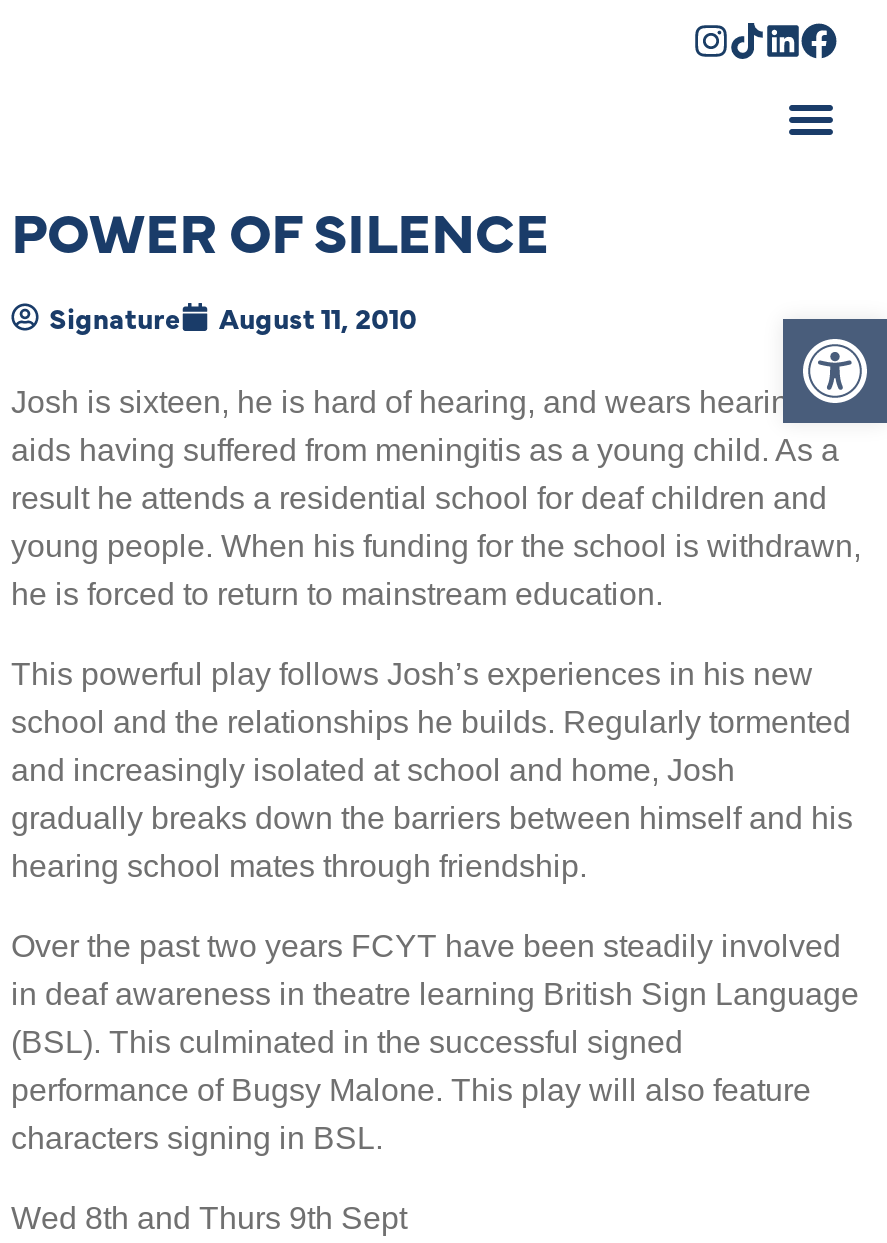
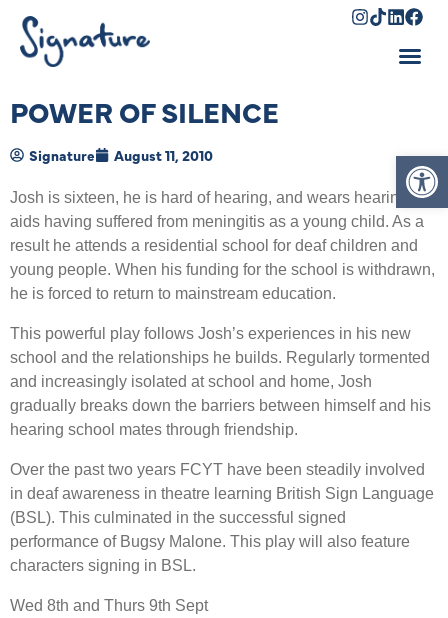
none -> [19,15,151,68] [image]

